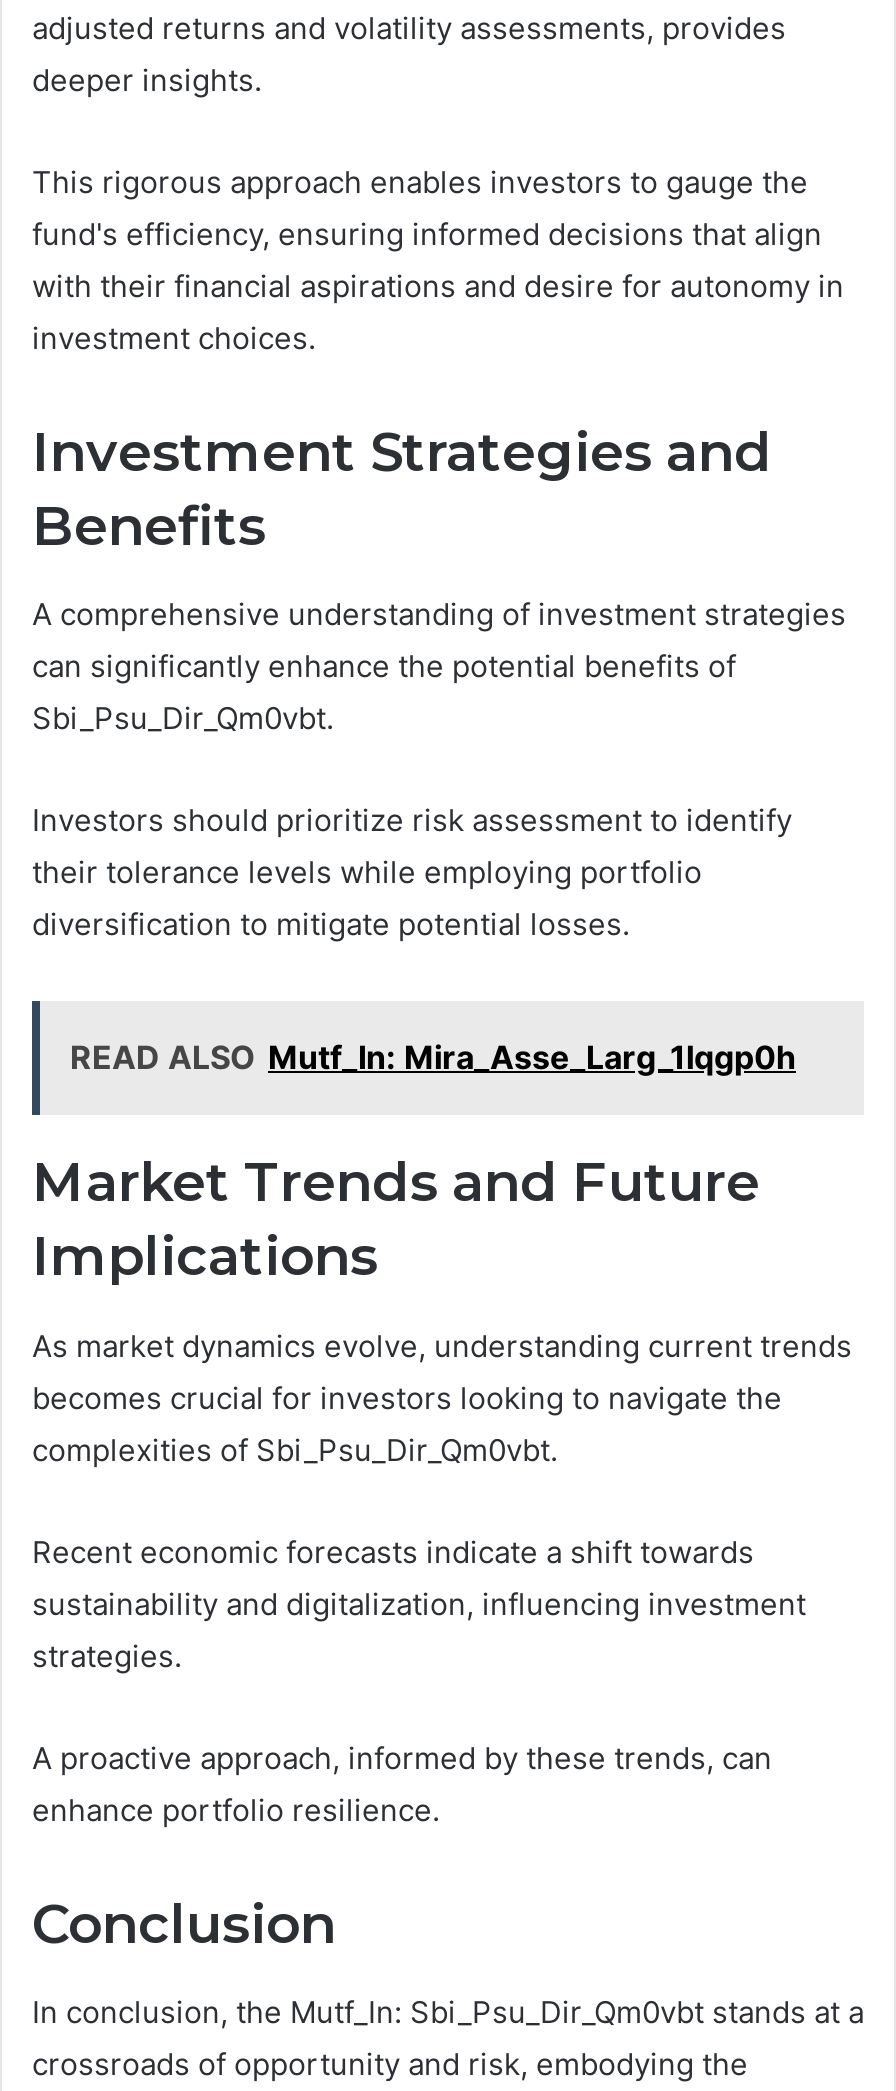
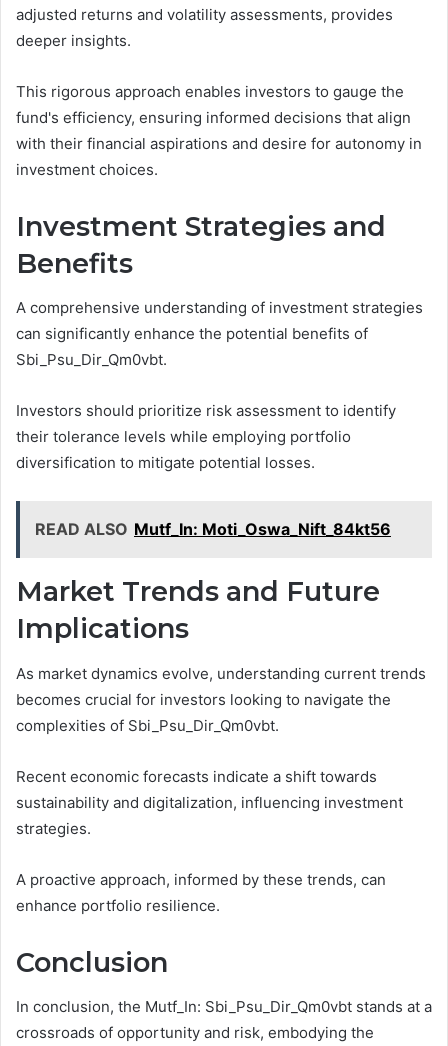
[70,1037,796,1077] READ ALSO Mutf_In: Mira_Asse_Larg_1lqgp0h -> [35,519,391,539] READ ALSO Mutf_In: Moti_Oswa_Nift_84kt56

